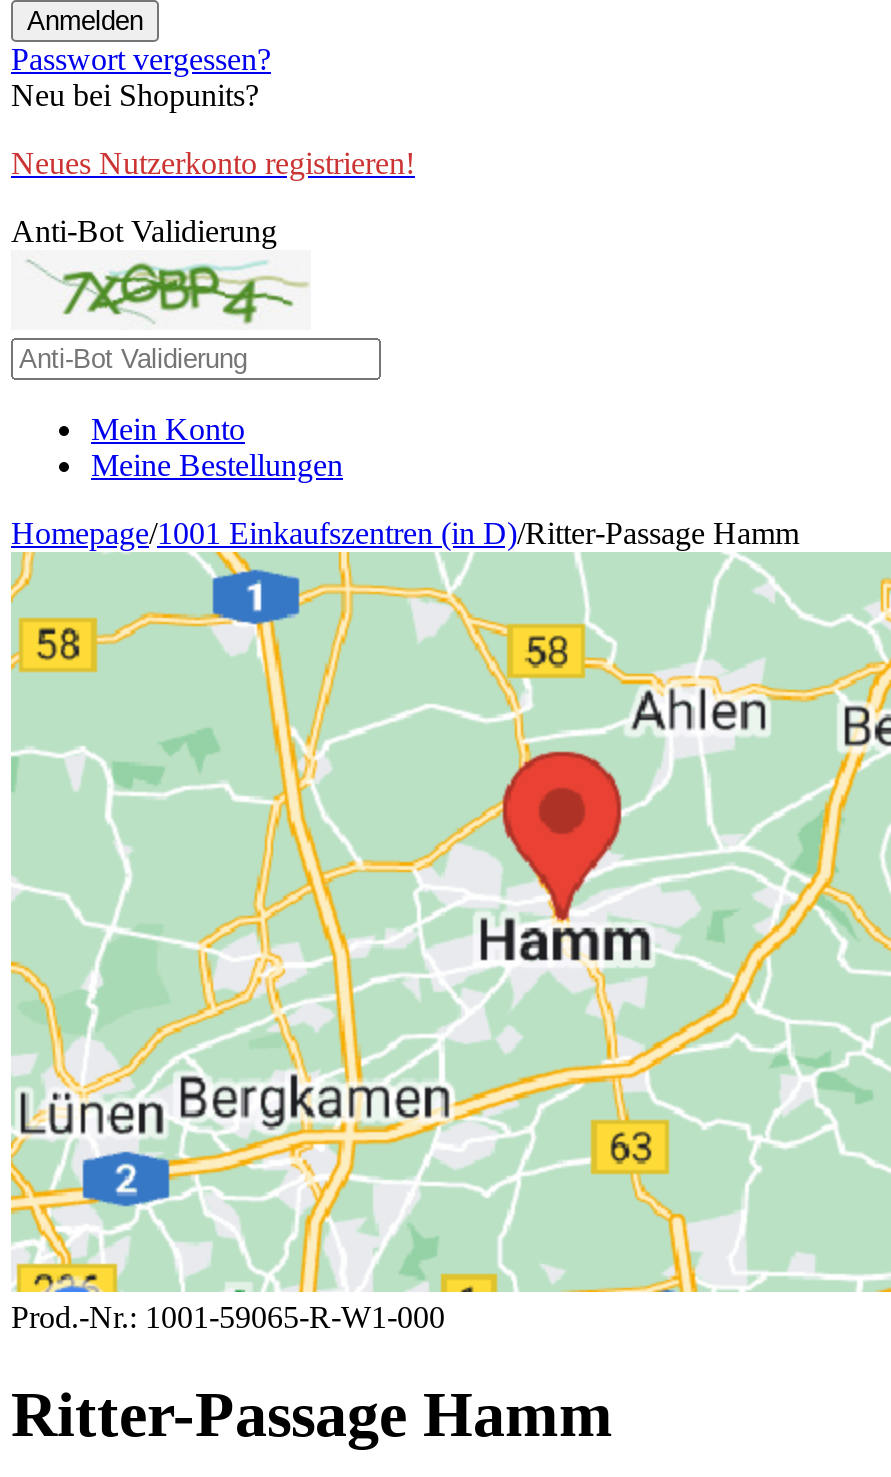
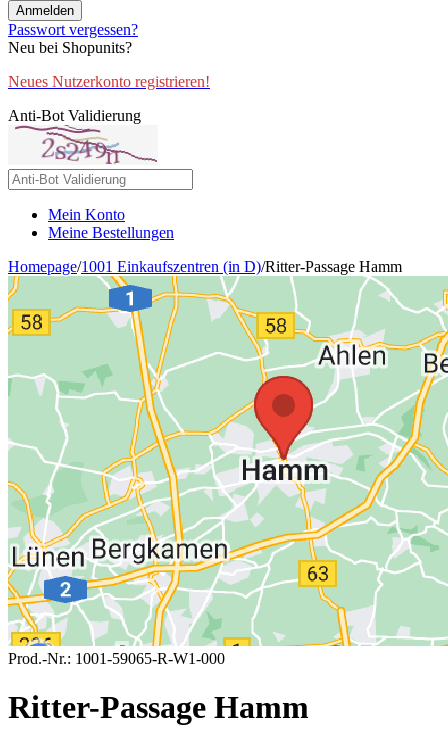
[27,254,309,328] [image] -> [14,127,158,165] [image]

